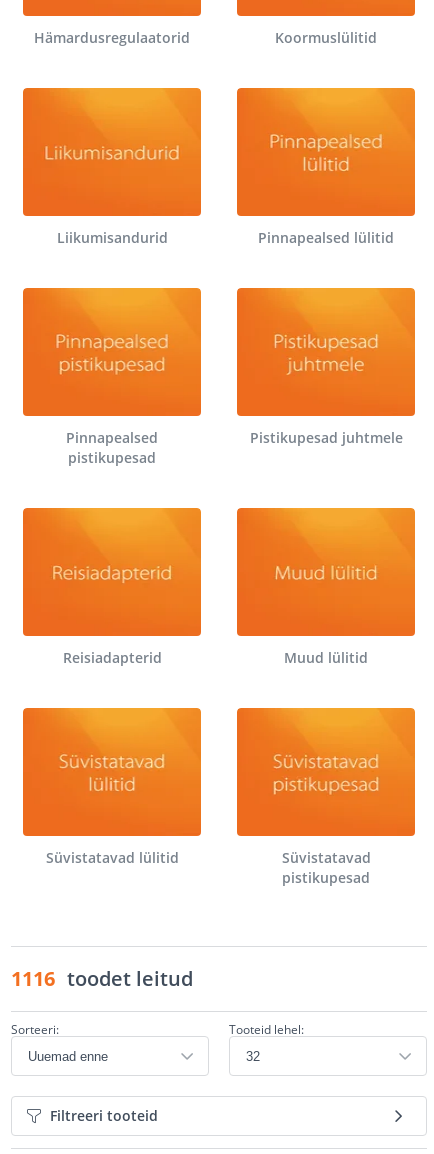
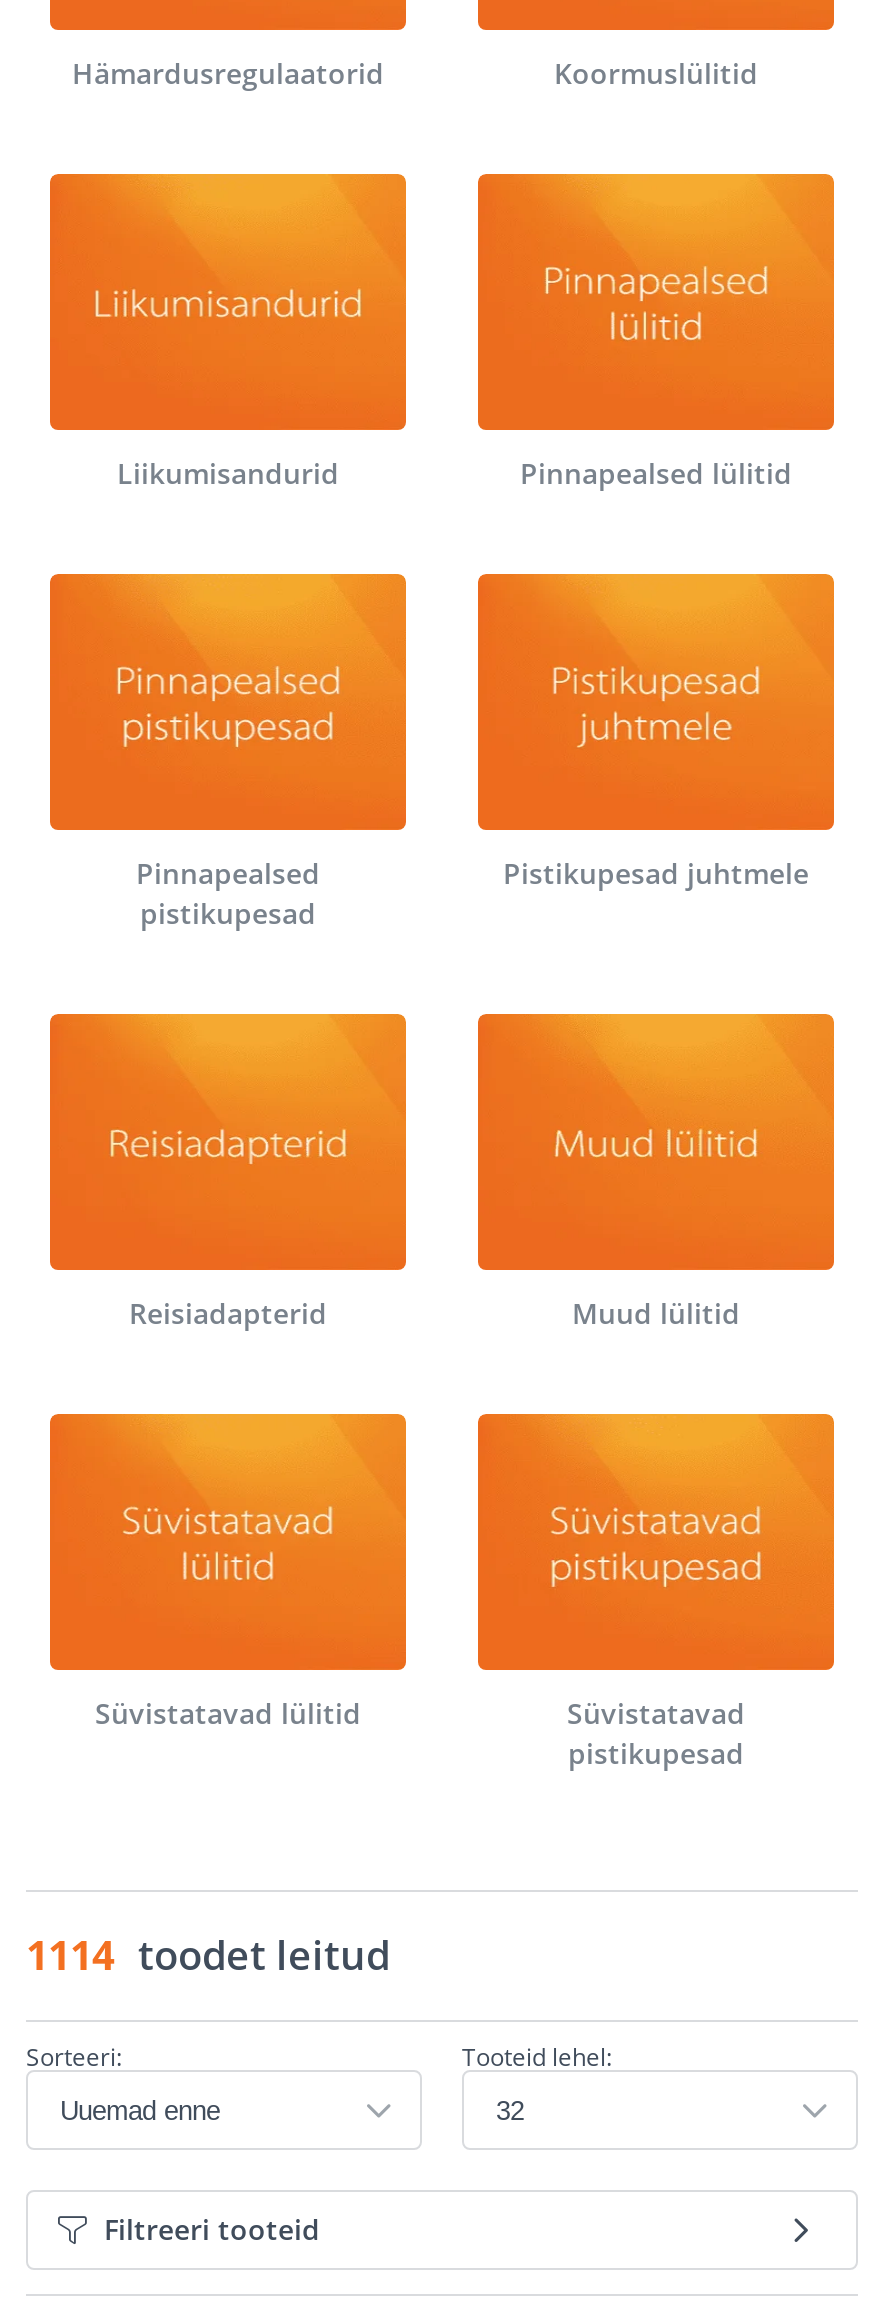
[11,965,193,992] 1116 toodet leitud -> [26,1928,390,1982] 1114 toodet leitud

